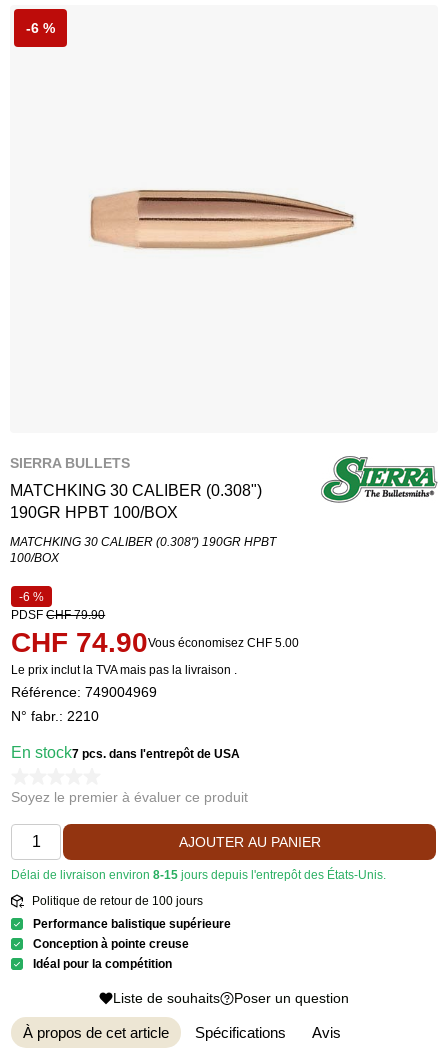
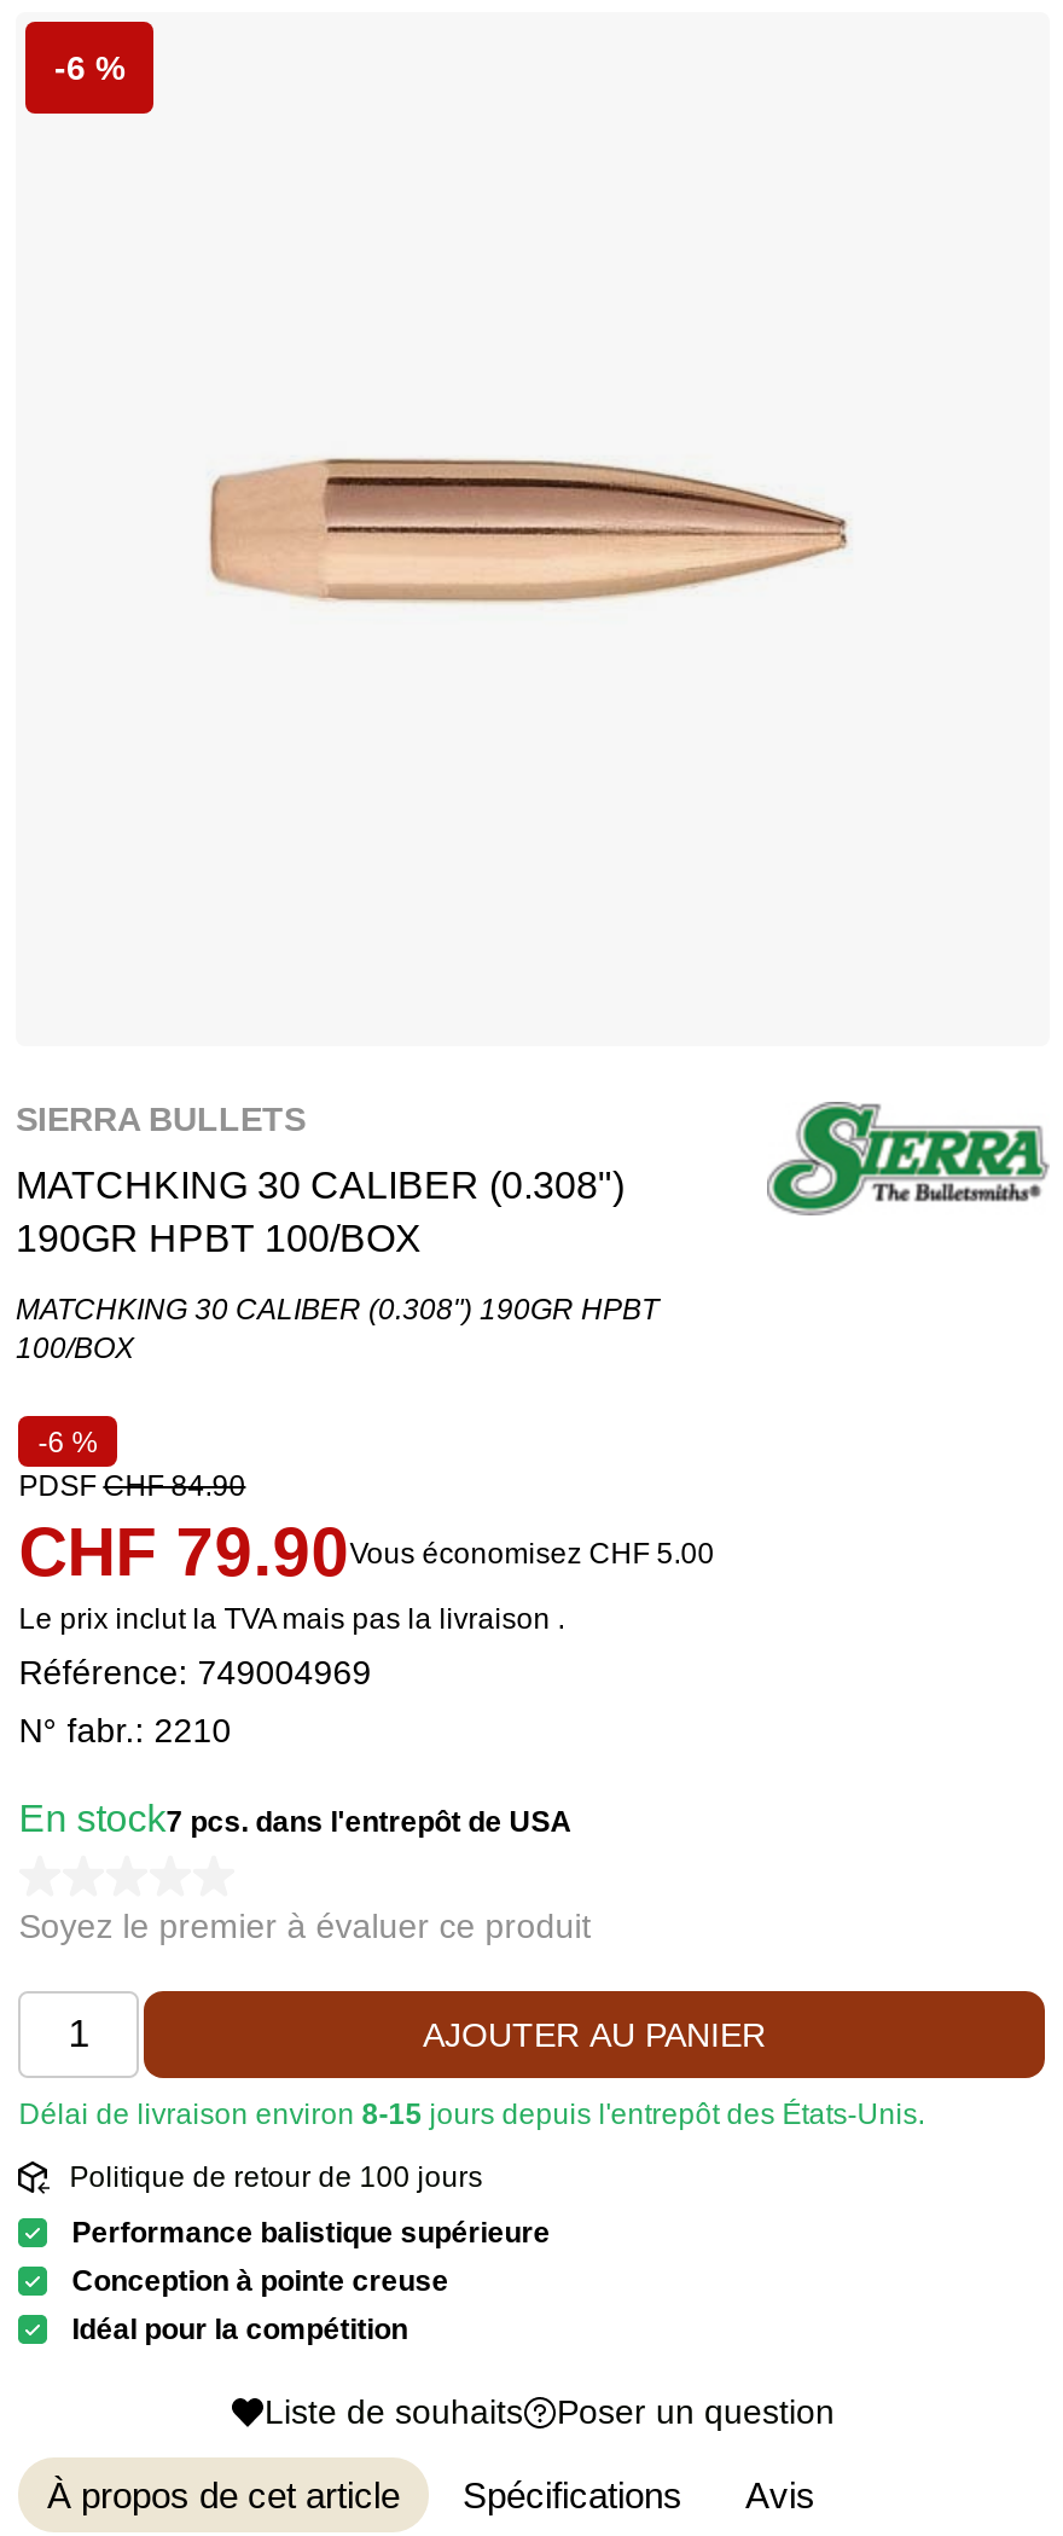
[11,608,105,622] PDSF CHF 79.90 -> [19,1469,246,1503] PDSF CHF 84.90
[11,627,299,658] CHF 74.90Vous économisez CHF 5.00 -> [19,1515,714,1590] CHF 79.90Vous économisez CHF 5.00

